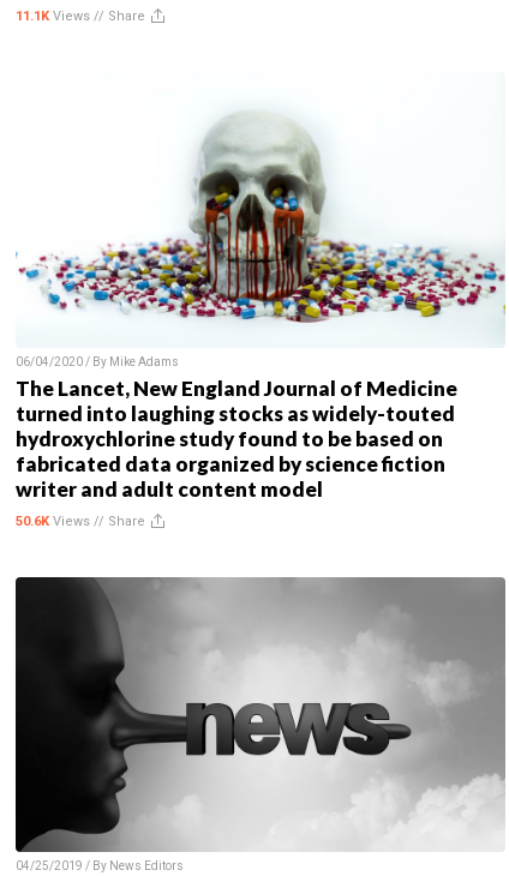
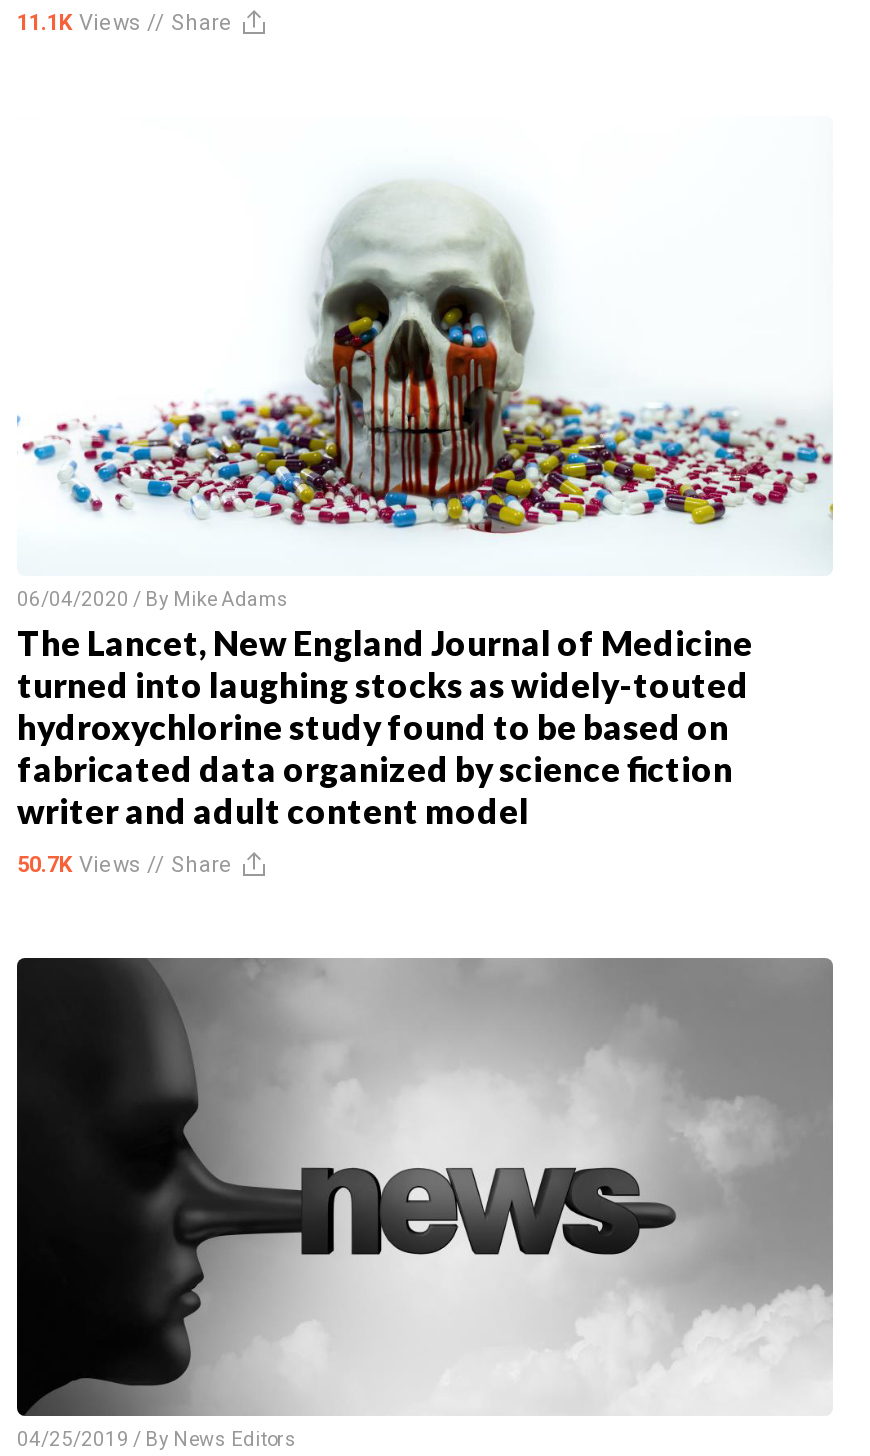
[16,513,145,529] 50.6K Views // Share -> [17,851,233,877] 50.7K Views // Share

